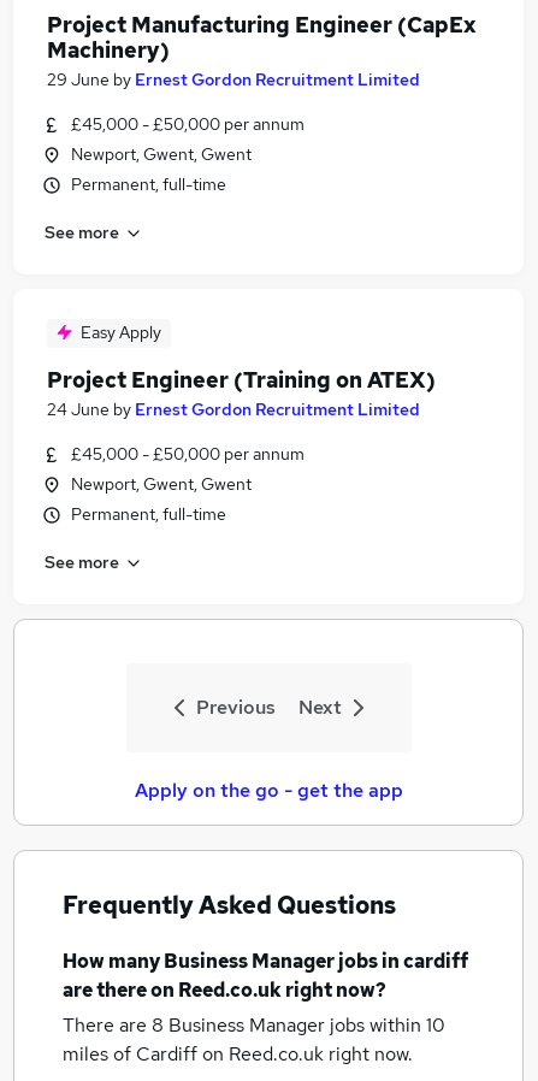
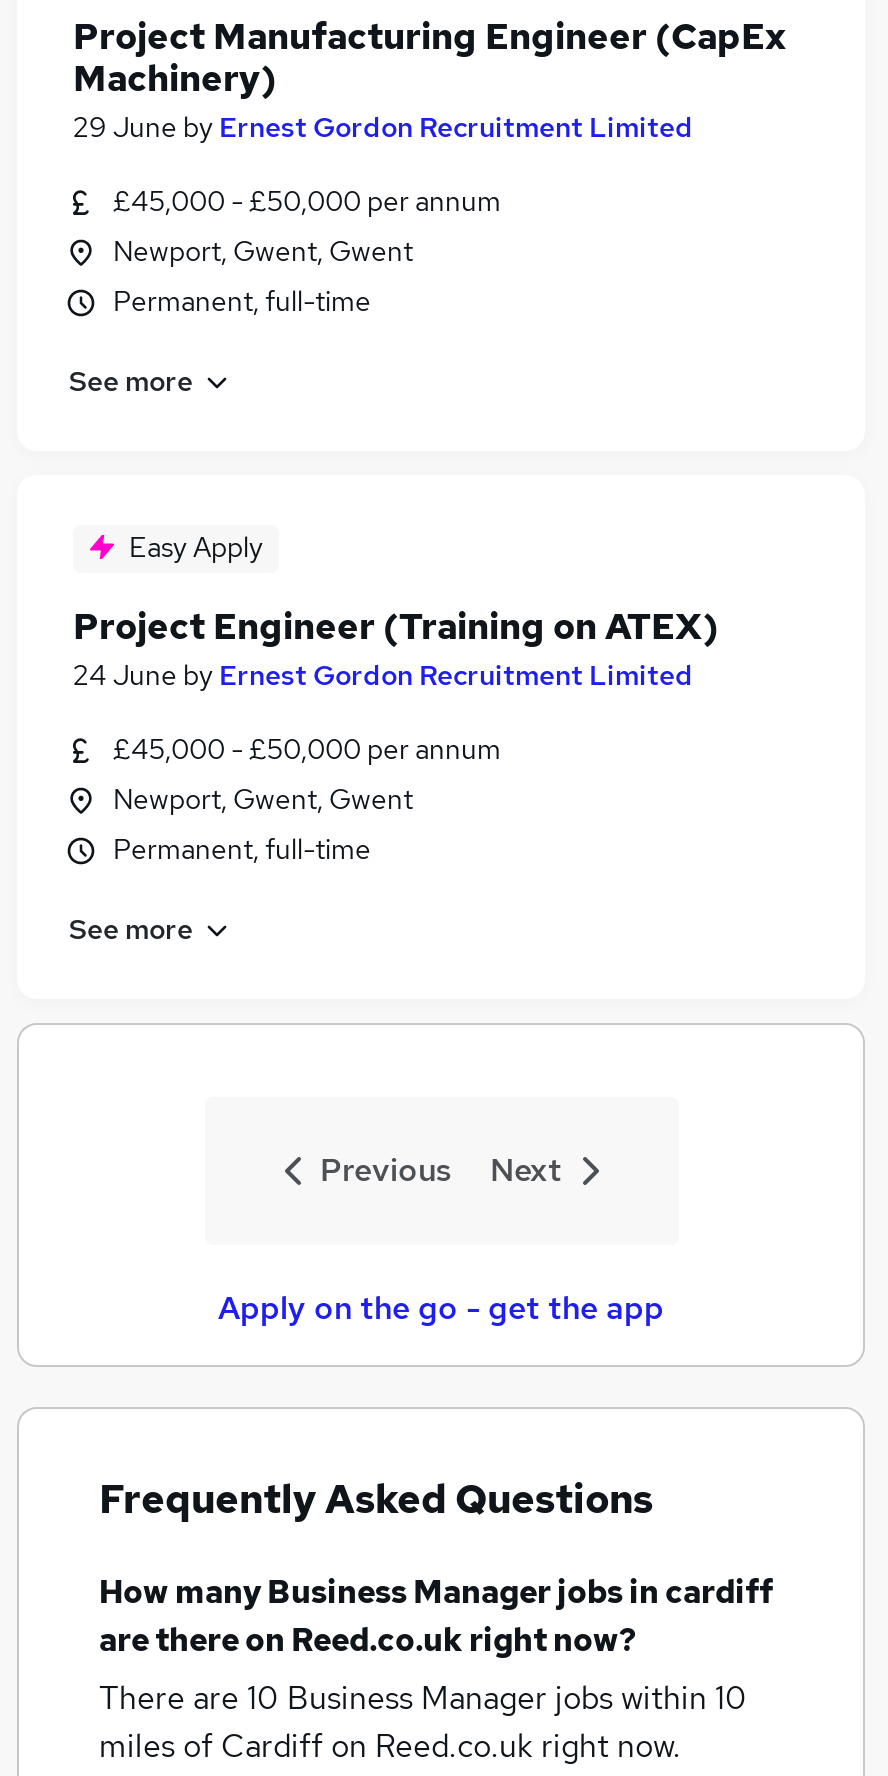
[63,1012,445,1038] There are 8 Business Manager jobs within 10 -> [99,1677,747,1719] There are 10 Business Manager jobs within 10

